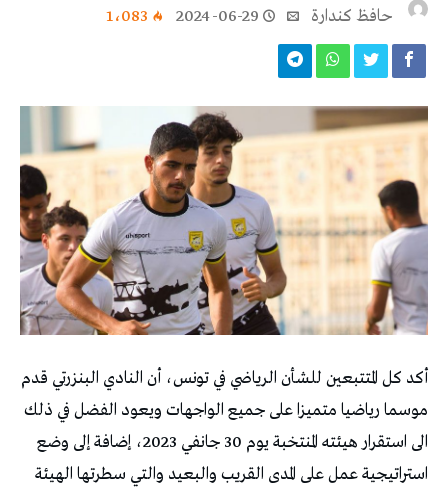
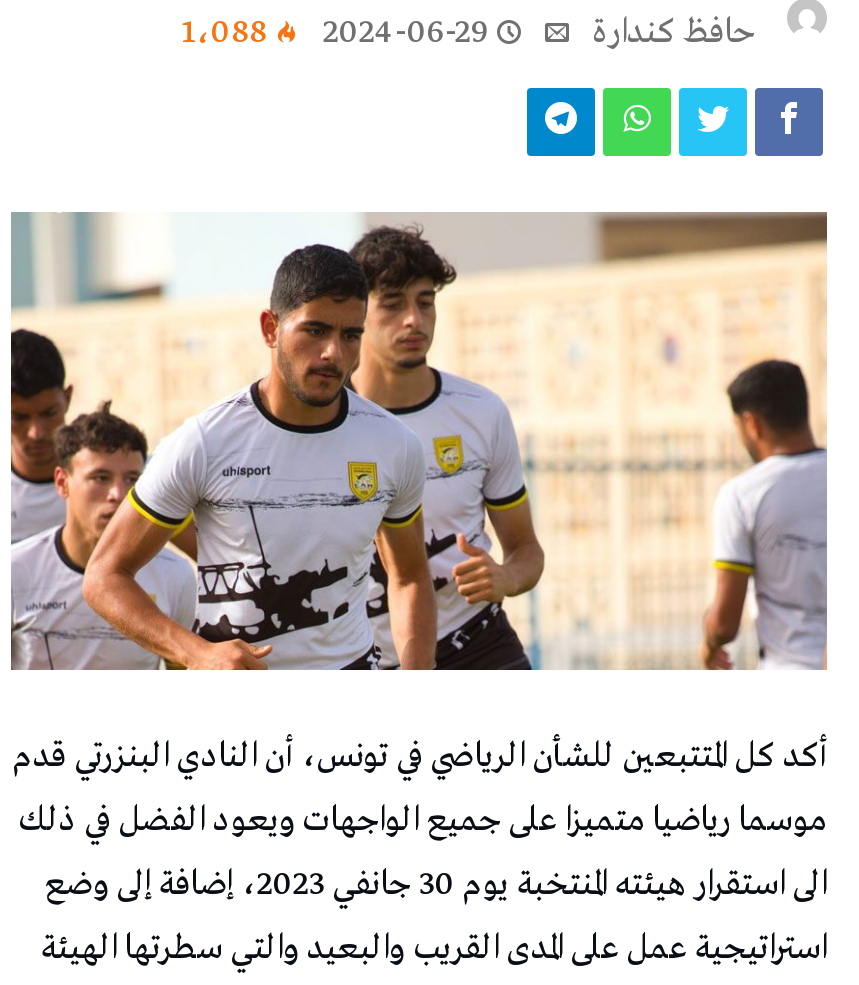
[106,6,259,27] 1٬083 2024-06-29 -> [181,12,489,54] 1٬088 2024-06-29

